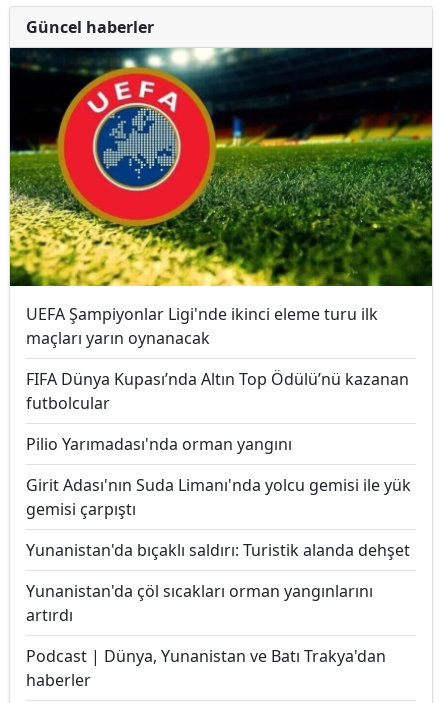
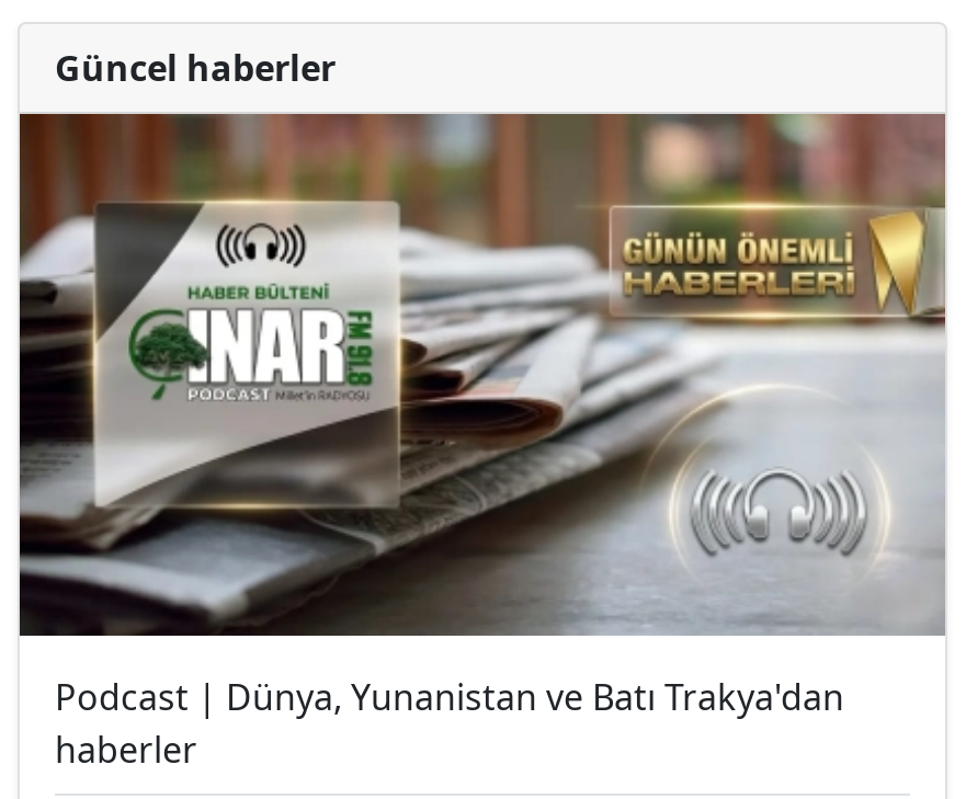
[9,47,433,287] [image] -> [18,112,947,638] [image]
[26,303,411,626] UEFA Şampiyonlar Ligi'nde ikinci eleme turu ilk | maçları yarın oynanacak | FIFA Dünya Kupası’nda Altın Top Ödülü’nü kazanan | futbolcular | Pilio Yarımadası'nda orman yangını | Girit Adası'nın Suda Limanı'nda yolcu gemisi ile yük | gemisi çarpıştı | Yunanistan'da bıçaklı saldırı: Turistik alanda dehşet | Yunanistan'da çöl sıcakları orman yangınlarını | artırdı -> none

